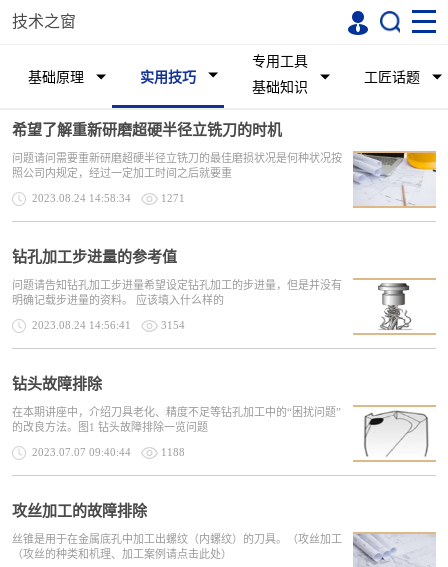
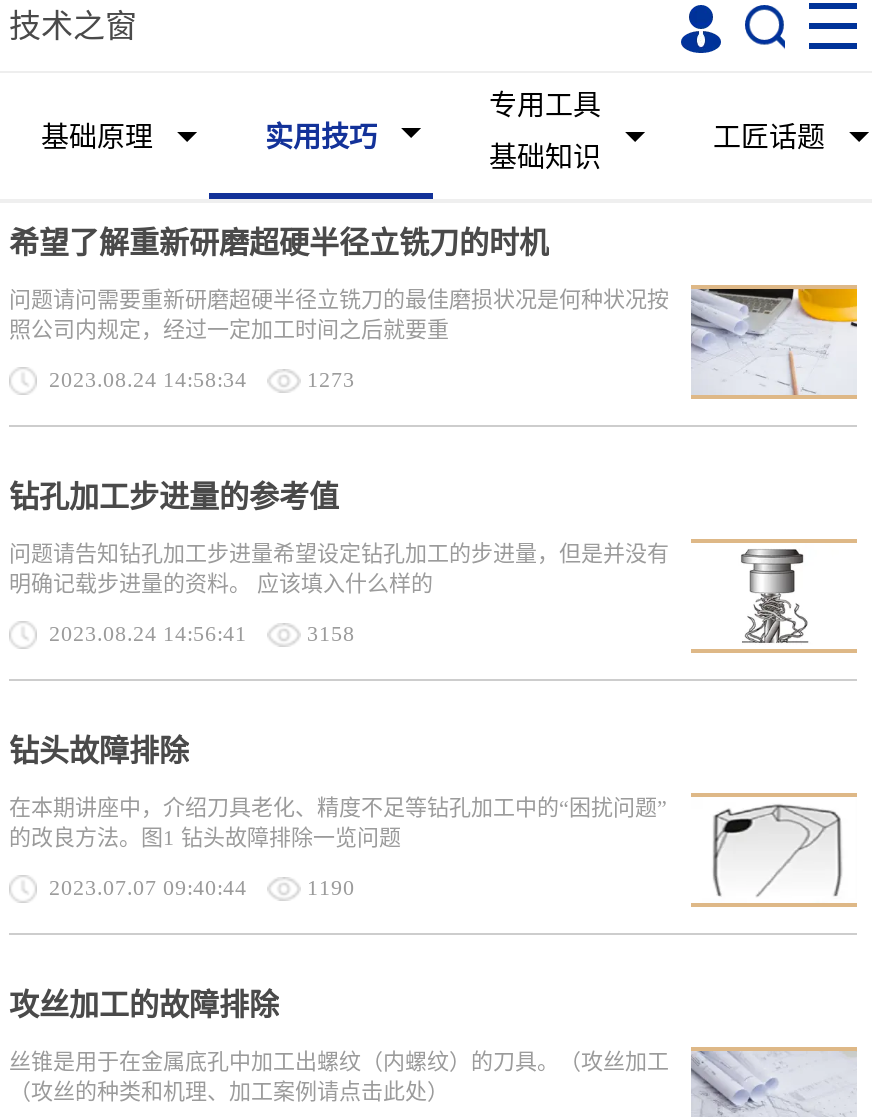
[161,192,185,204] 1271 -> [307,367,355,391] 1273
[161,319,185,331] 3154 -> [307,621,355,645] 3158
[161,446,185,458] 1188 -> [307,875,355,899] 1190

